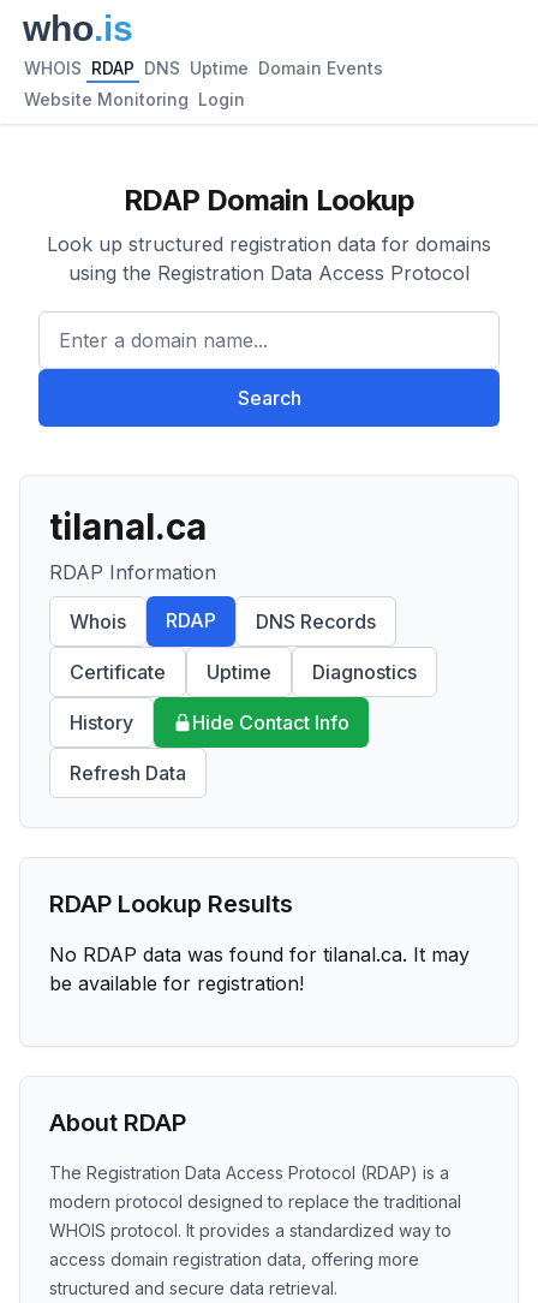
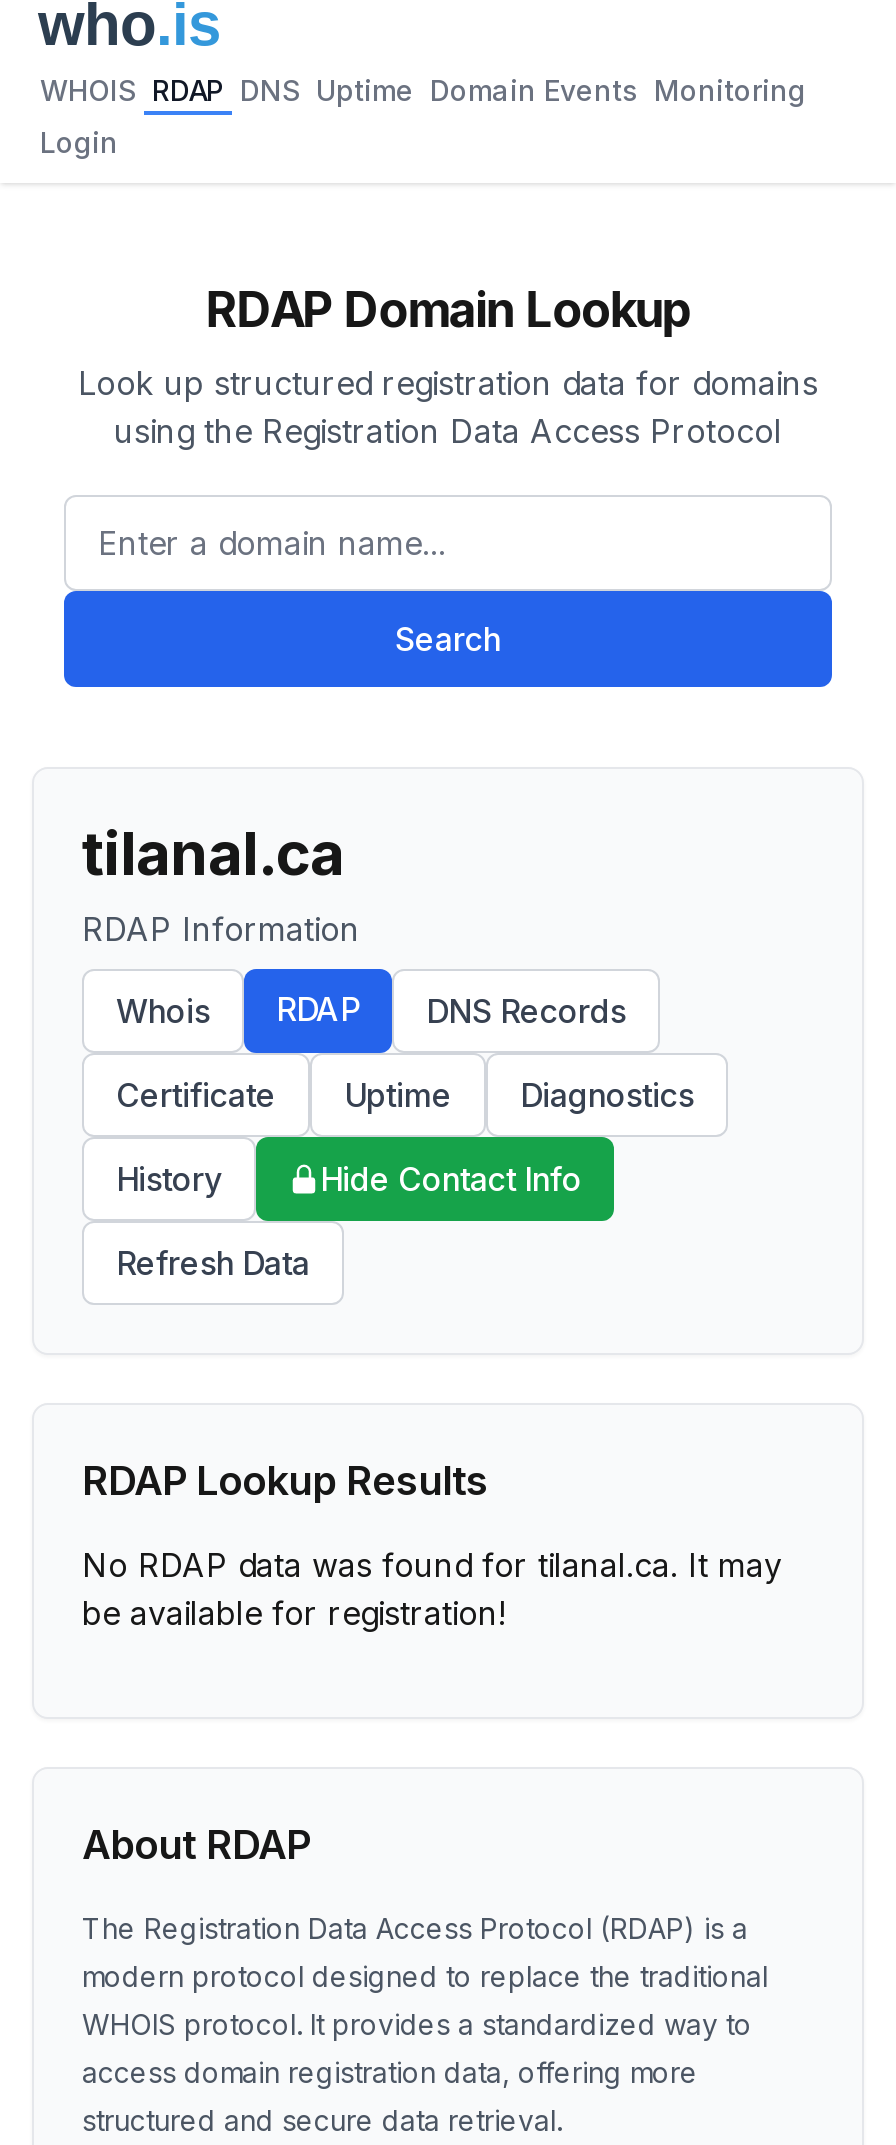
[24,58,383,78] WHOIS RDAP DNS Uptime Domain Events -> [40,73,806,107] WHOIS RDAP DNS Uptime Domain Events Monitoring
[24,89,245,109] Website Monitoring Login -> [40,125,118,159] Login

